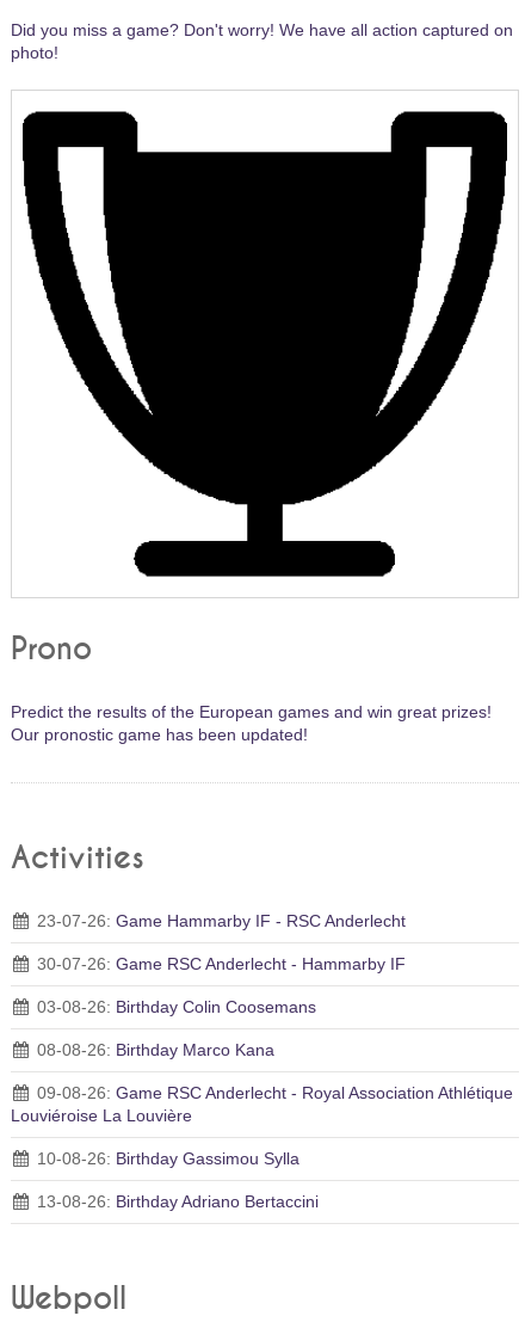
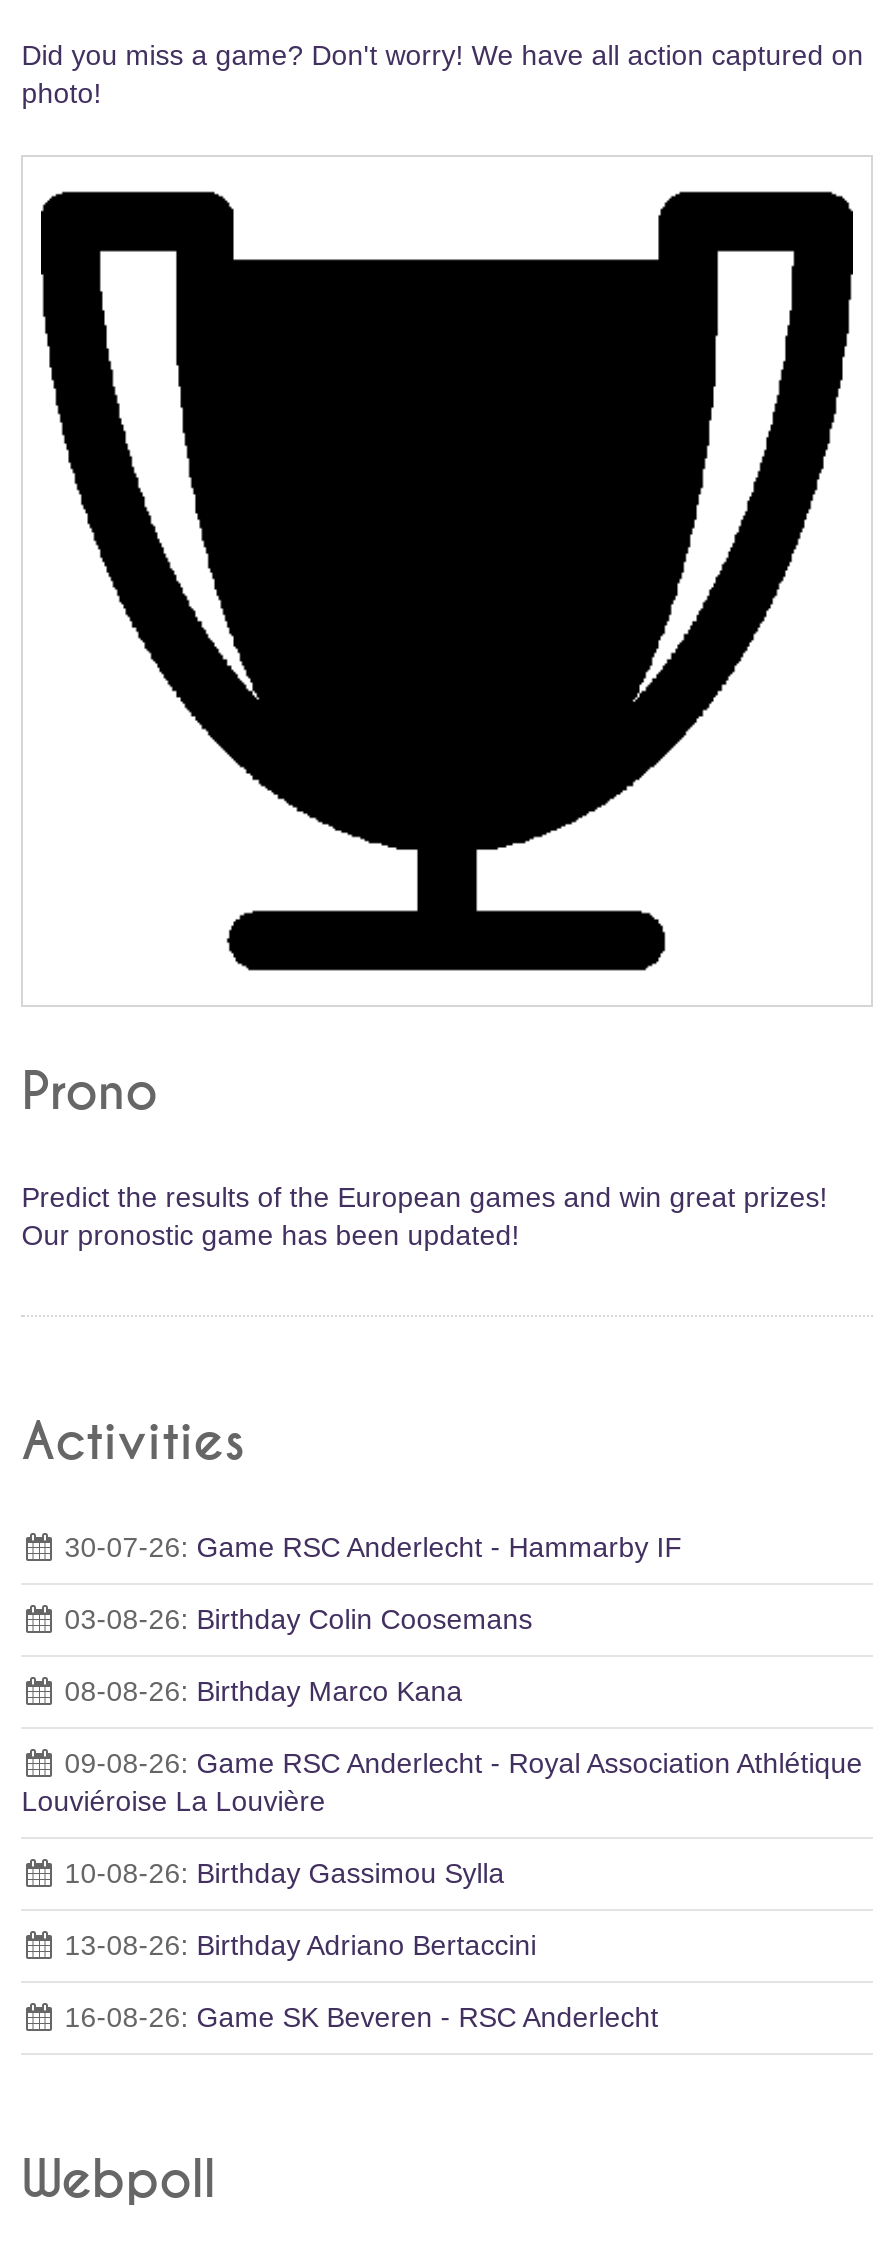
[32,911,405,930] 23-07-26: Game Hammarby IF - RSC Anderlecht -> none
moved [11,954,513,1211] -> [21,1531,862,1961]: 30-07-26: Game RSC Anderlecht - Hammarby IF | 03-08-26: Birthday Colin Coosemans | 08-08-26: Birthday Marco Kana | 09-08-26: Game RSC Anderlecht - Royal Association Athlétique | Louviéroise La Louvière | 10-08-26: Birthday Gassimou Sylla | 13-08-26: Birthday Adriano Bertaccini
none -> [56,2001,658,2033] 16-08-26: Game SK Beveren - RSC Anderlecht

